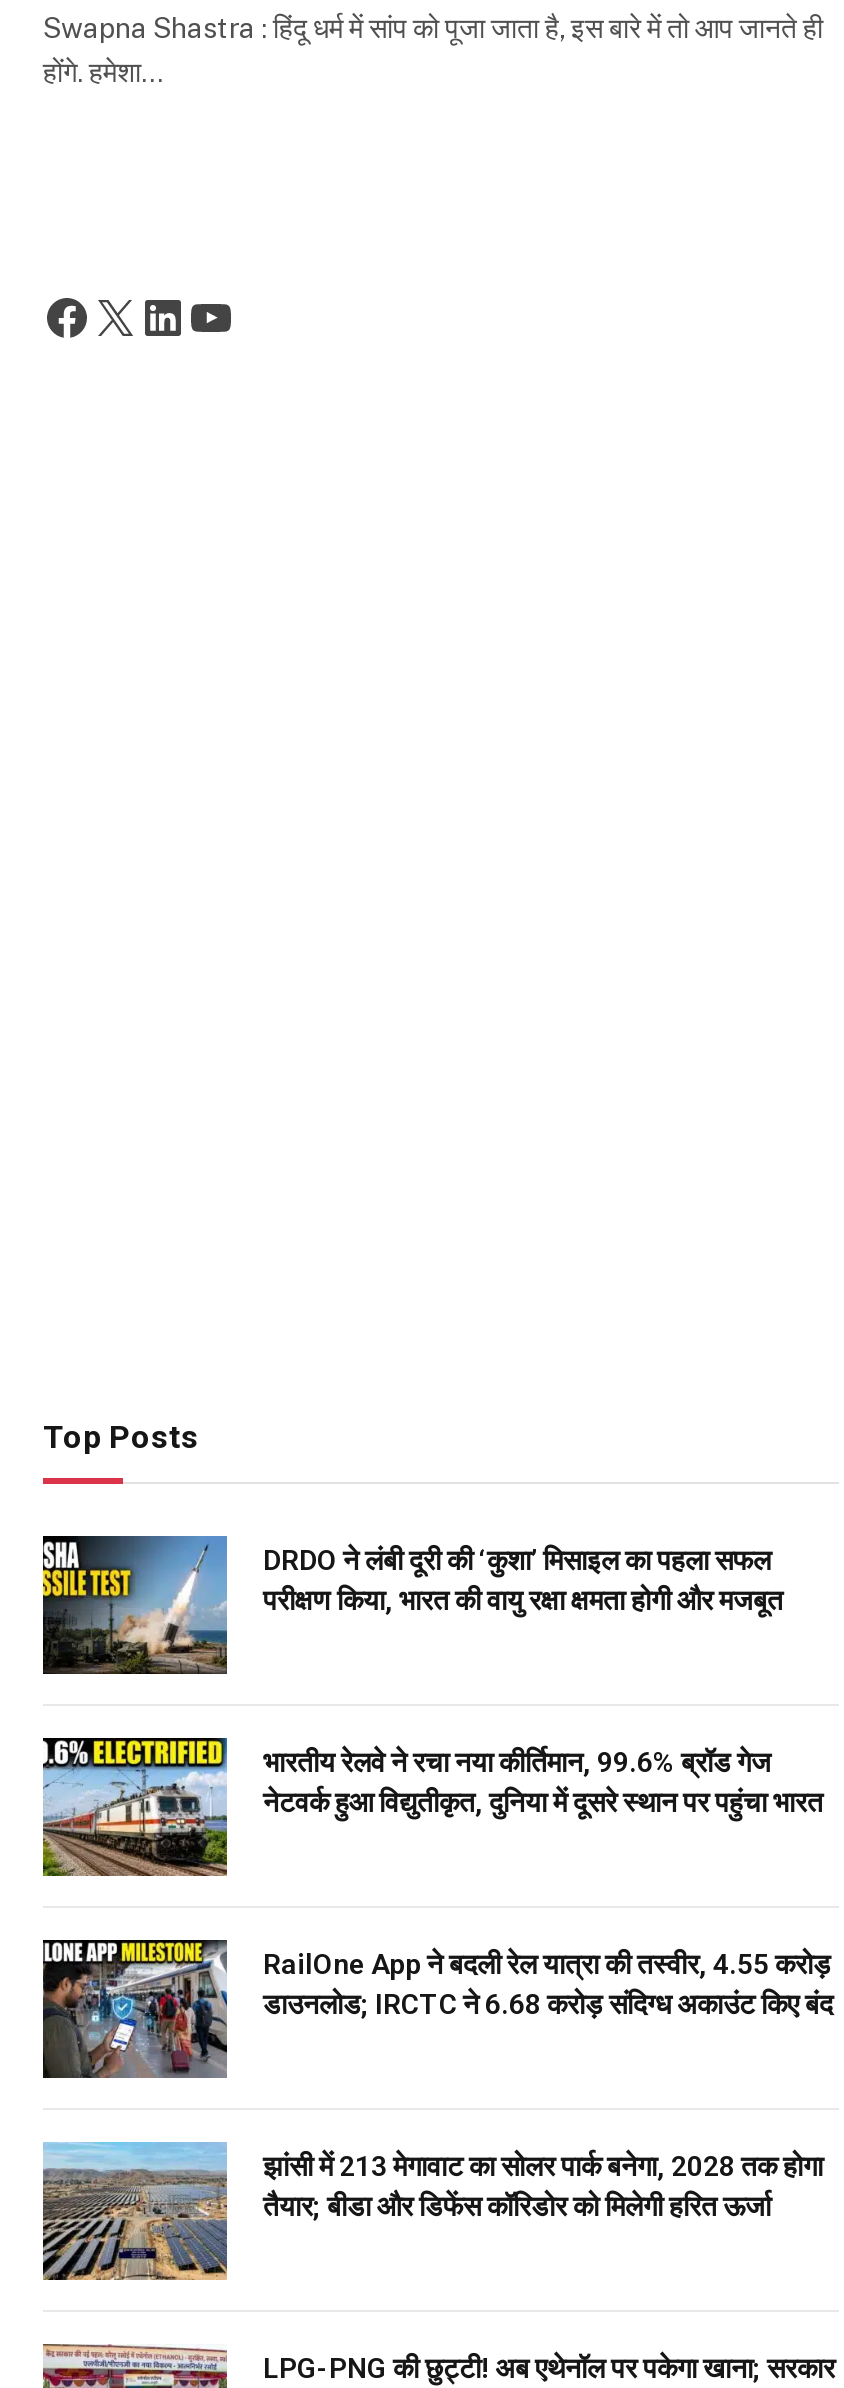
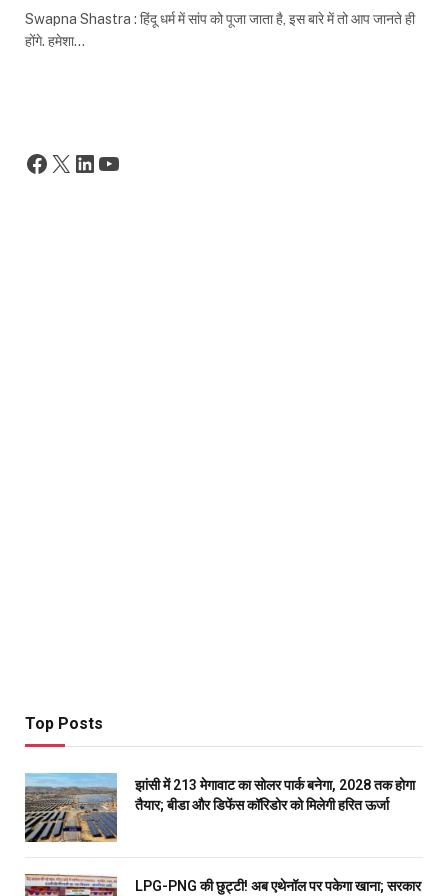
[41,1534,783,1676] [image] | DRDO ने लंबी दूरी की ‘कुशा’ मिसाइल का पहला सफल | परीक्षण किया, भारत की वायु रक्षा क्षमता होगी और मजबूत -> none
[41,1736,823,1878] [image] | भारतीय रेलवे ने रचा नया कीर्तिमान, 99.6% ब्रॉड गेज | नेटवर्क हुआ विद्युतीकृत, दुनिया में दूसरे स्थान पर पहुंचा भारत -> none
[41,1938,833,2090] [image] | RailOne App ने बदली रेल यात्रा की तस्वीर, 4.55 करोड़ | डाउनलोड; IRCTC ने 6.68 करोड़ संदिग्ध अकाउंट किए बंद -> none

